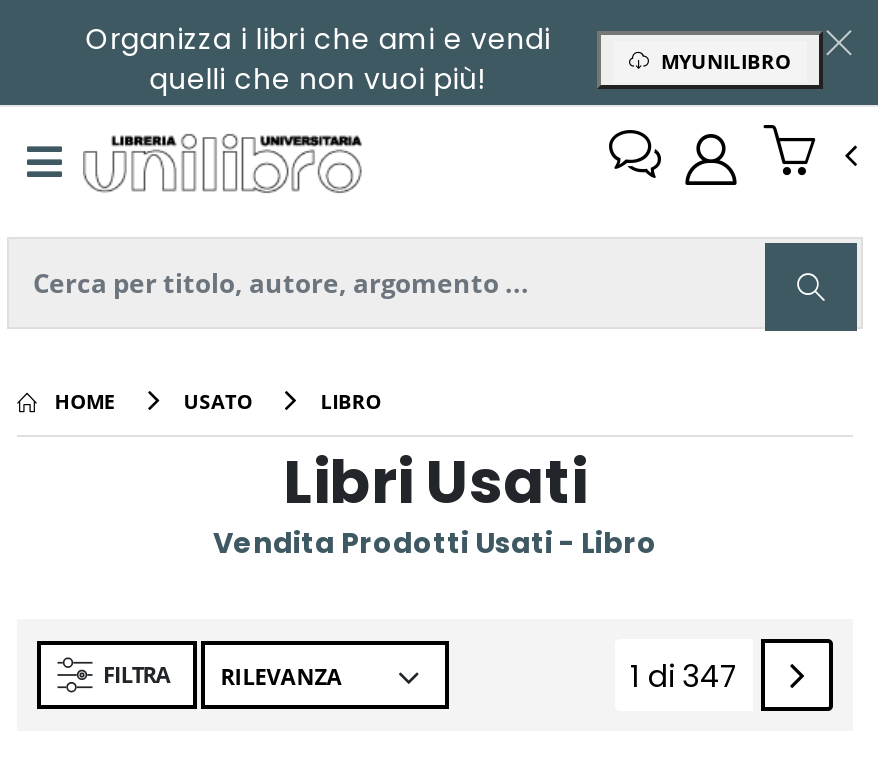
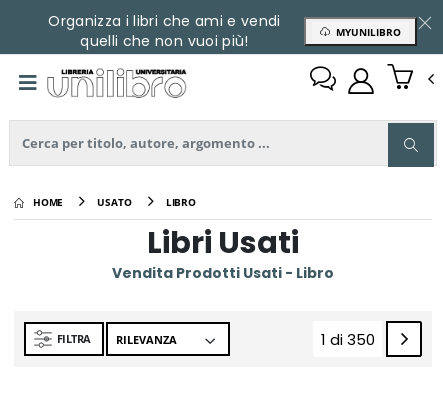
[630,654,738,696] 1 di 347 -> [320,328,374,349] 1 di 350

